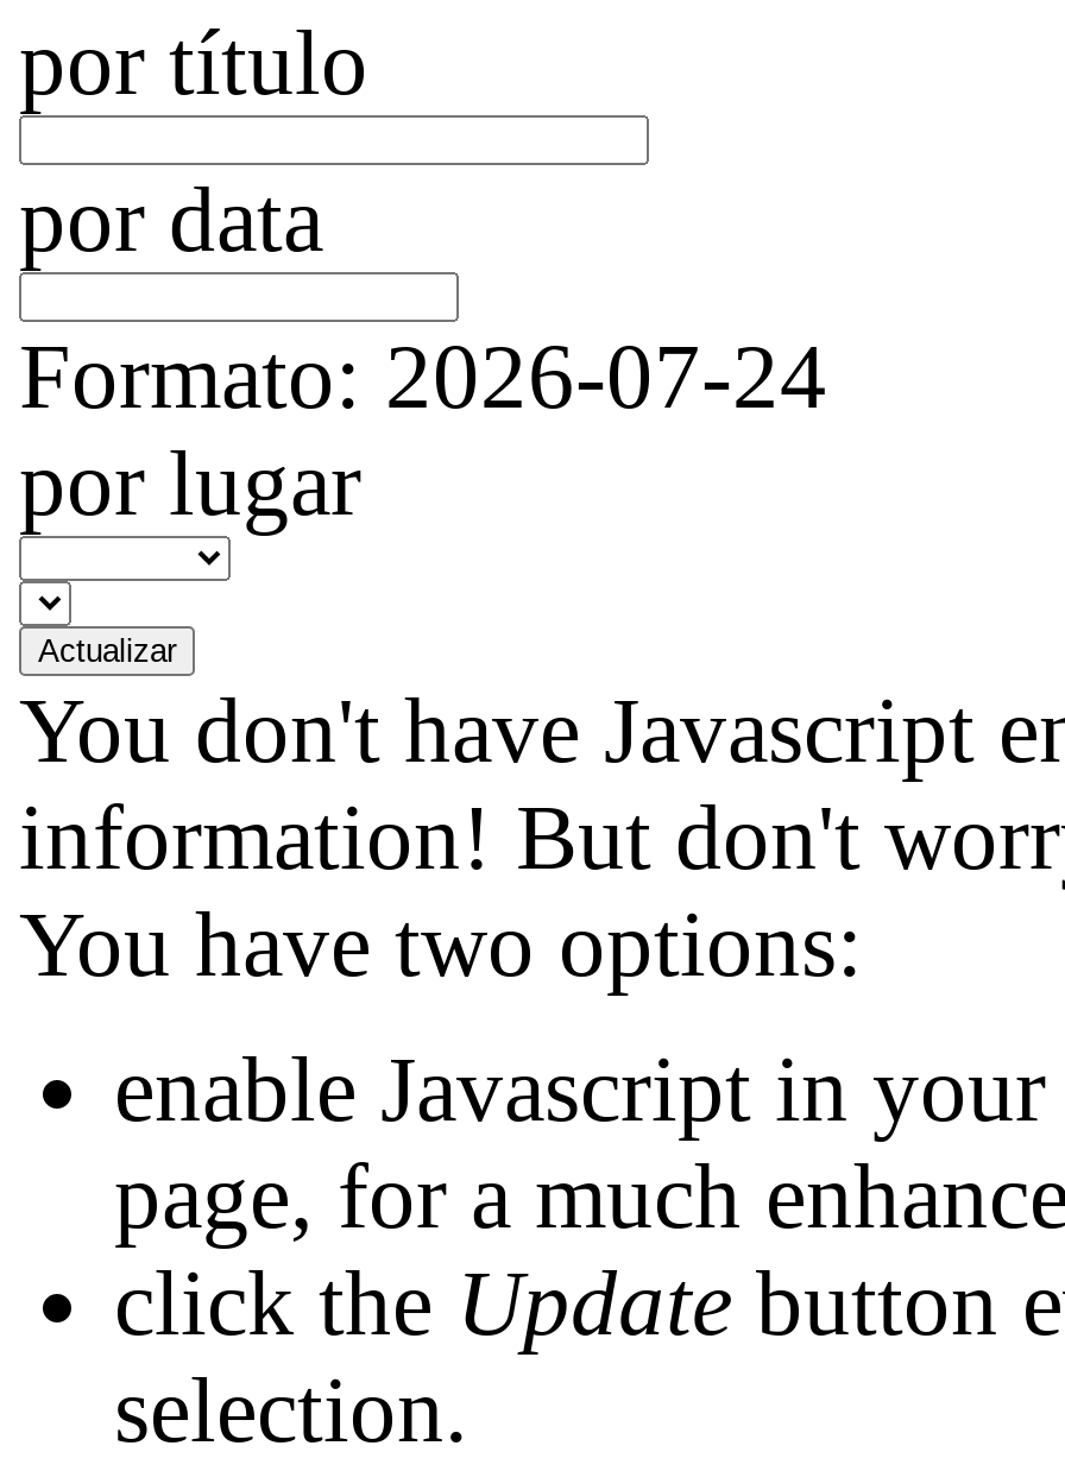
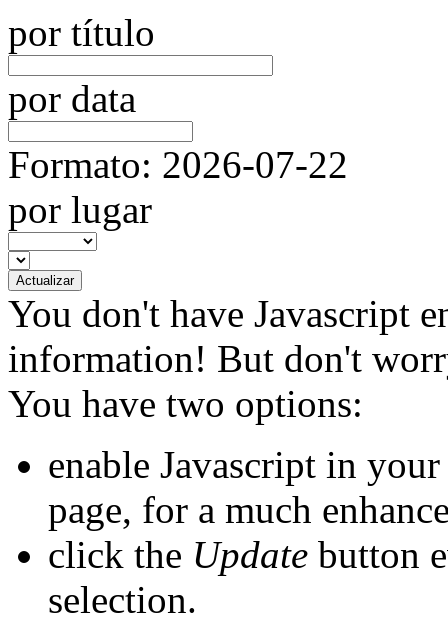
[19,325,827,427] Formato: 2026-07-24 -> [8,143,348,186] Formato: 2026-07-22

